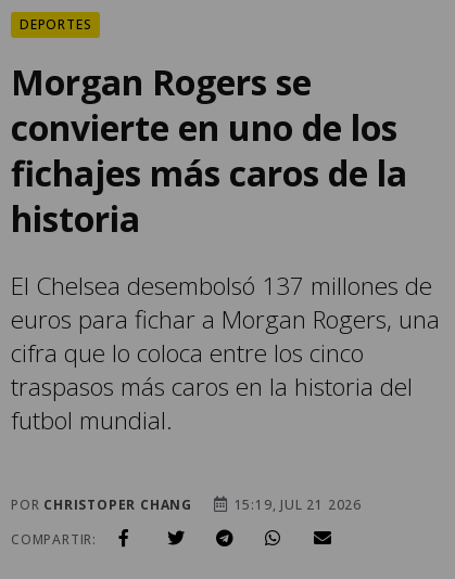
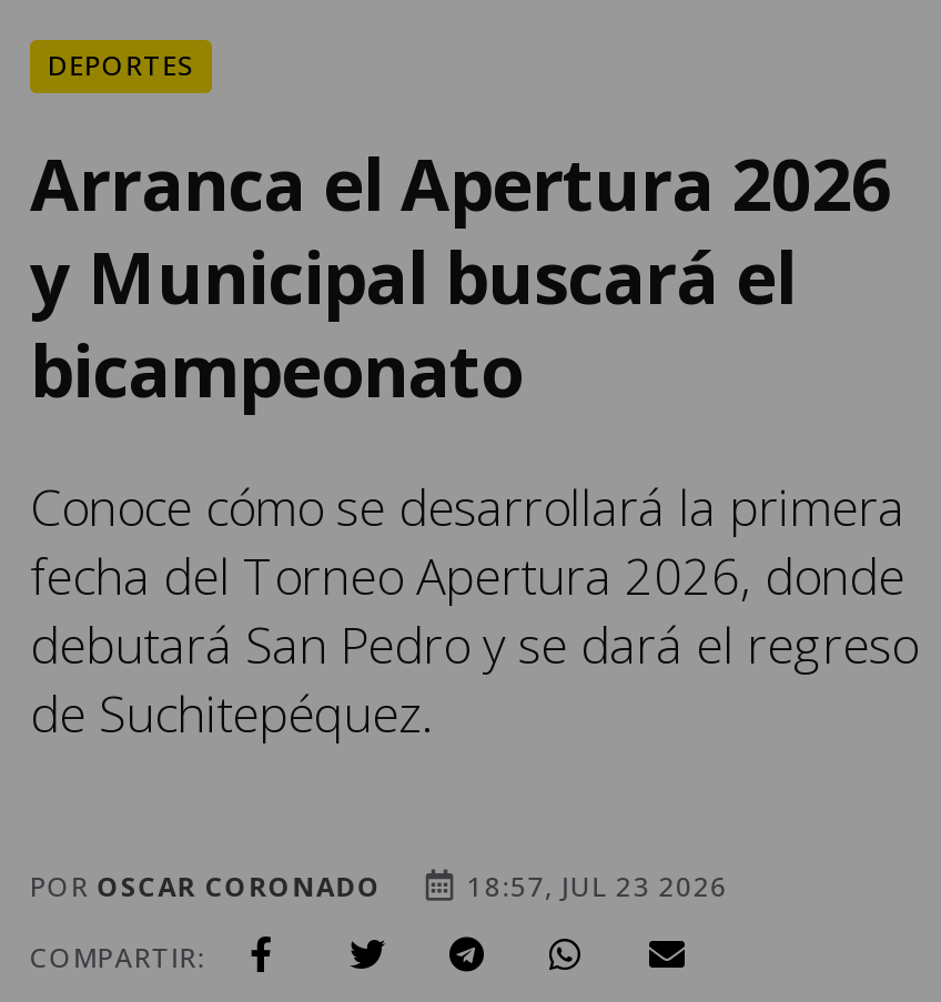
[11,58,407,242] Morgan Rogers se | convierte en uno de los | fichajes más caros de la | historia -> [30,135,891,417] Arranca el Apertura 2026 | y Municipal buscará el | bicampeonato
[11,269,440,437] El Chelsea desembolsó 137 millones de | euros para fichar a Morgan Rogers, una | cifra que lo coloca entre los cinco | traspasos más caros en la historia del | futbol mundial. -> [30,472,918,747] Conoce cómo se desarrollará la primera | fecha del Torneo Apertura 2026, donde | debutará San Pedro y se dará el regreso | de Suchitepéquez.
[11,495,362,514] POR CHRISTOPER CHANG | 15:19, JUL 21 2026 -> [30,867,728,905] POR OSCAR CORONADO | 18:57, JUL 23 2026

